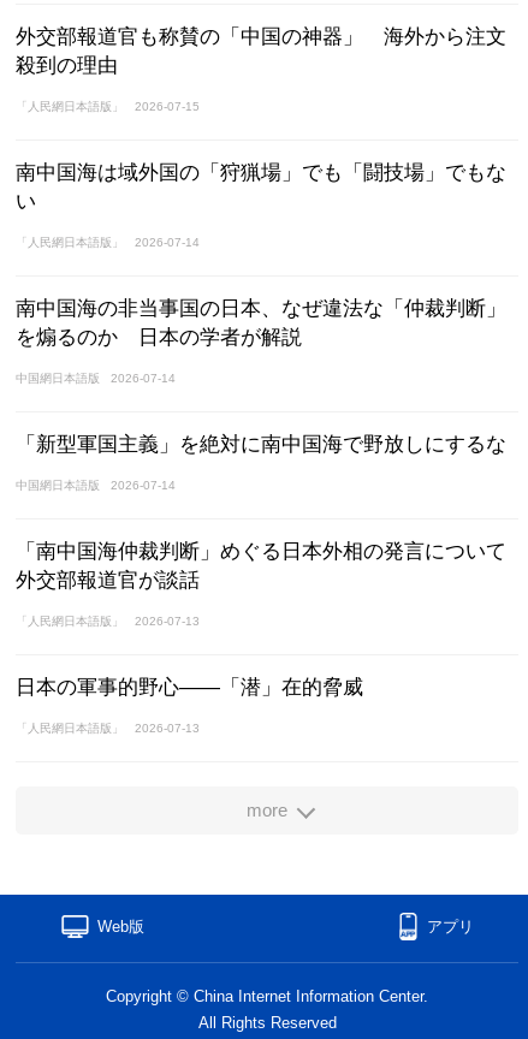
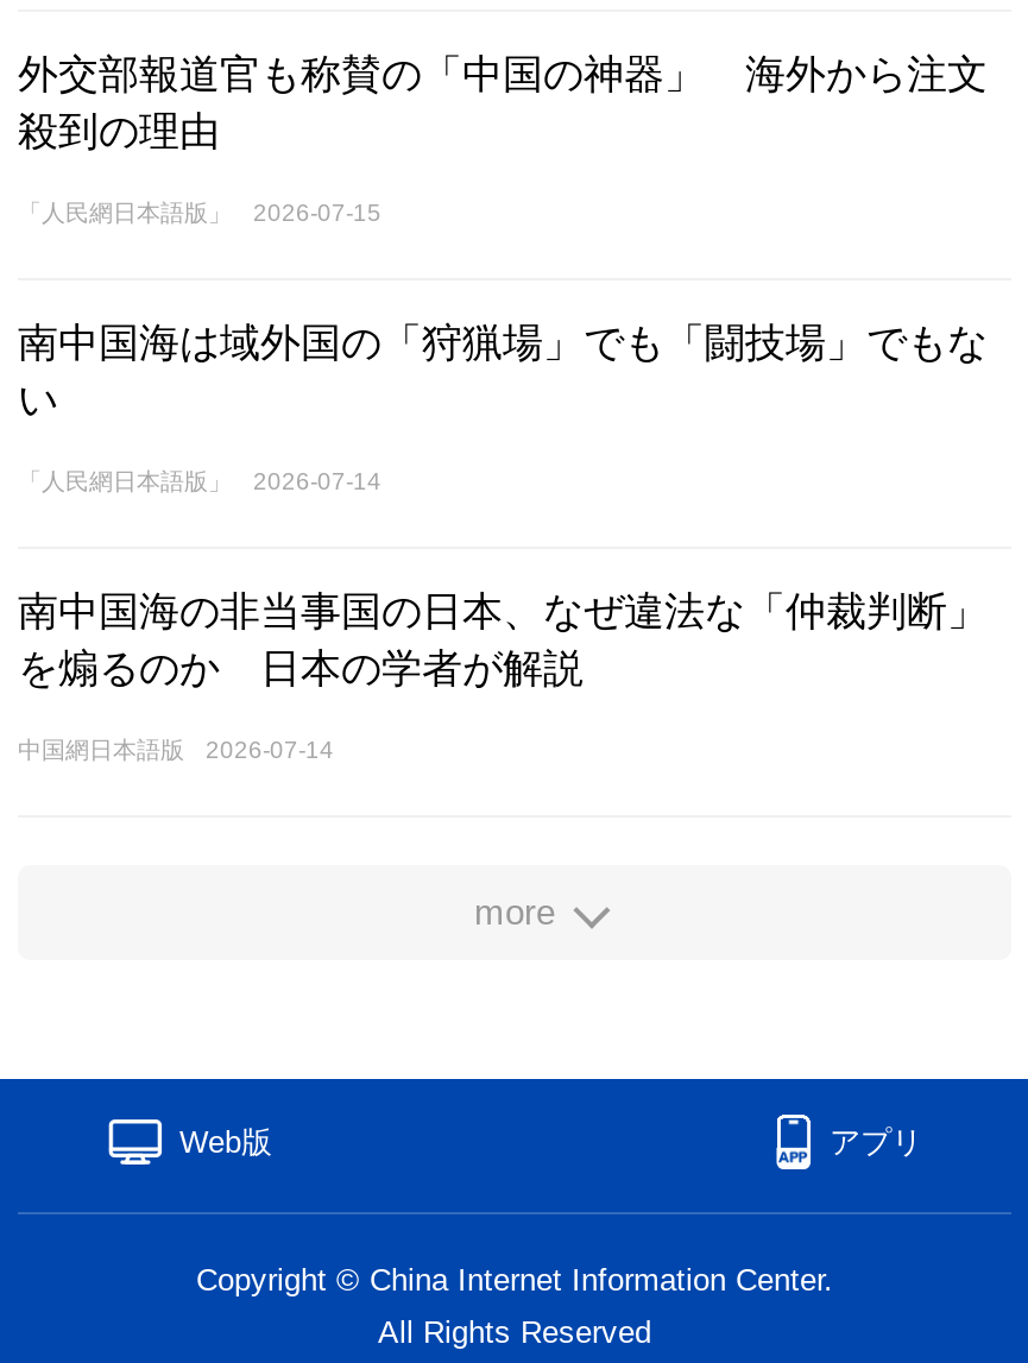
[16,433,506,735] 「新型軍国主義」を絶対に南中国海で野放しにするな | 中国網日本語版2026-07-14 | 「南中国海仲裁判断」めぐる日本外相の発言について | 外交部報道官が談話 | 「人民網日本語版」2026-07-13 | 日本の軍事的野心――「潜」在的脅威 | 「人民網日本語版」2026-07-13 -> none

